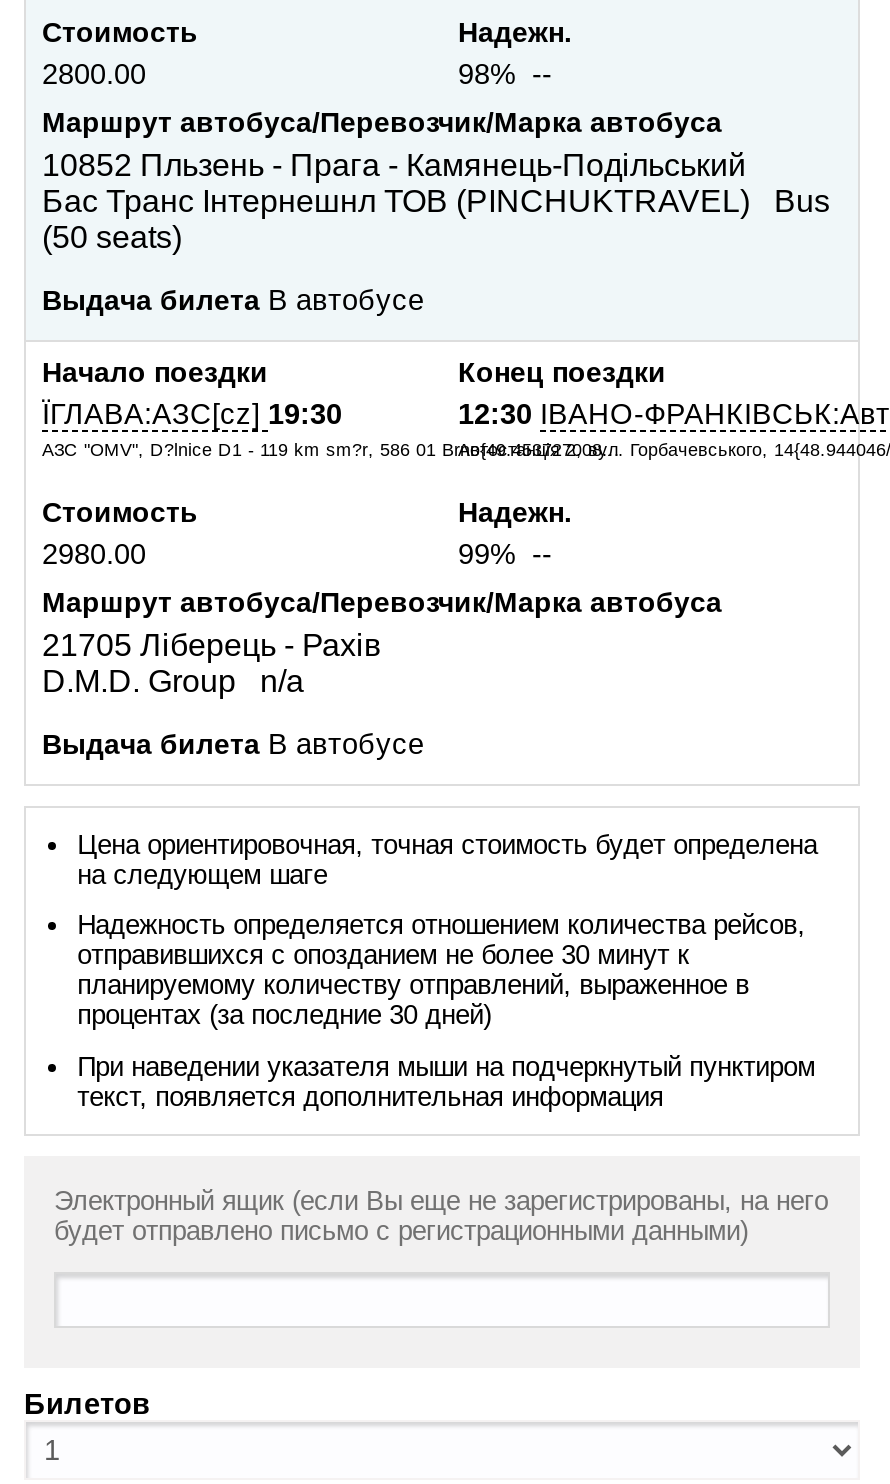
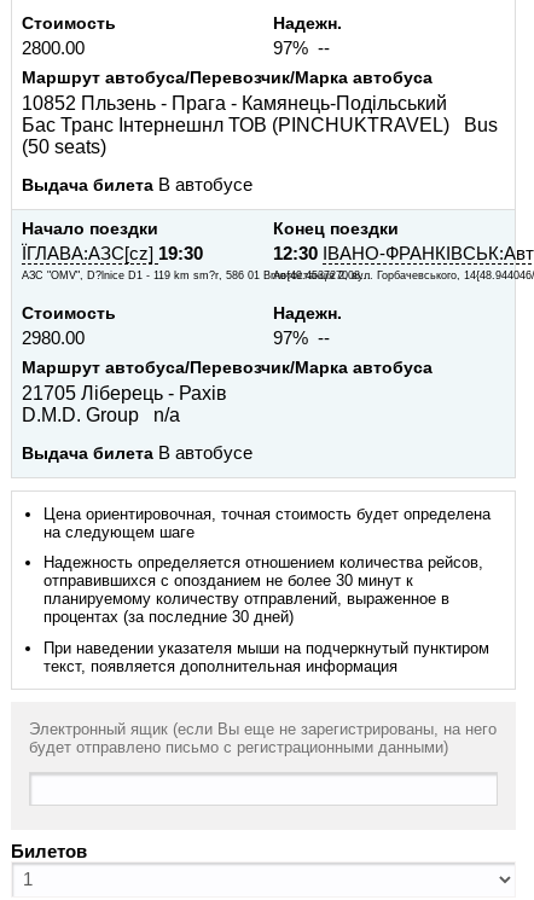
[458,58,560,90] 98% -- -> [273,39,335,58] 97% --
[458,538,560,570] 99% -- -> [273,329,335,348] 97% --

